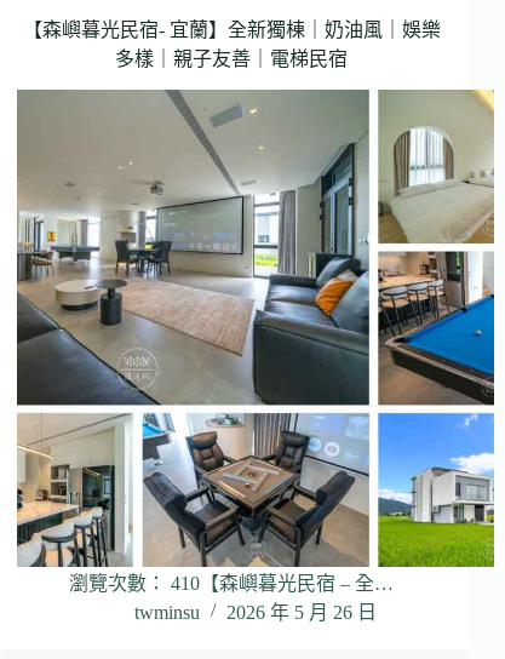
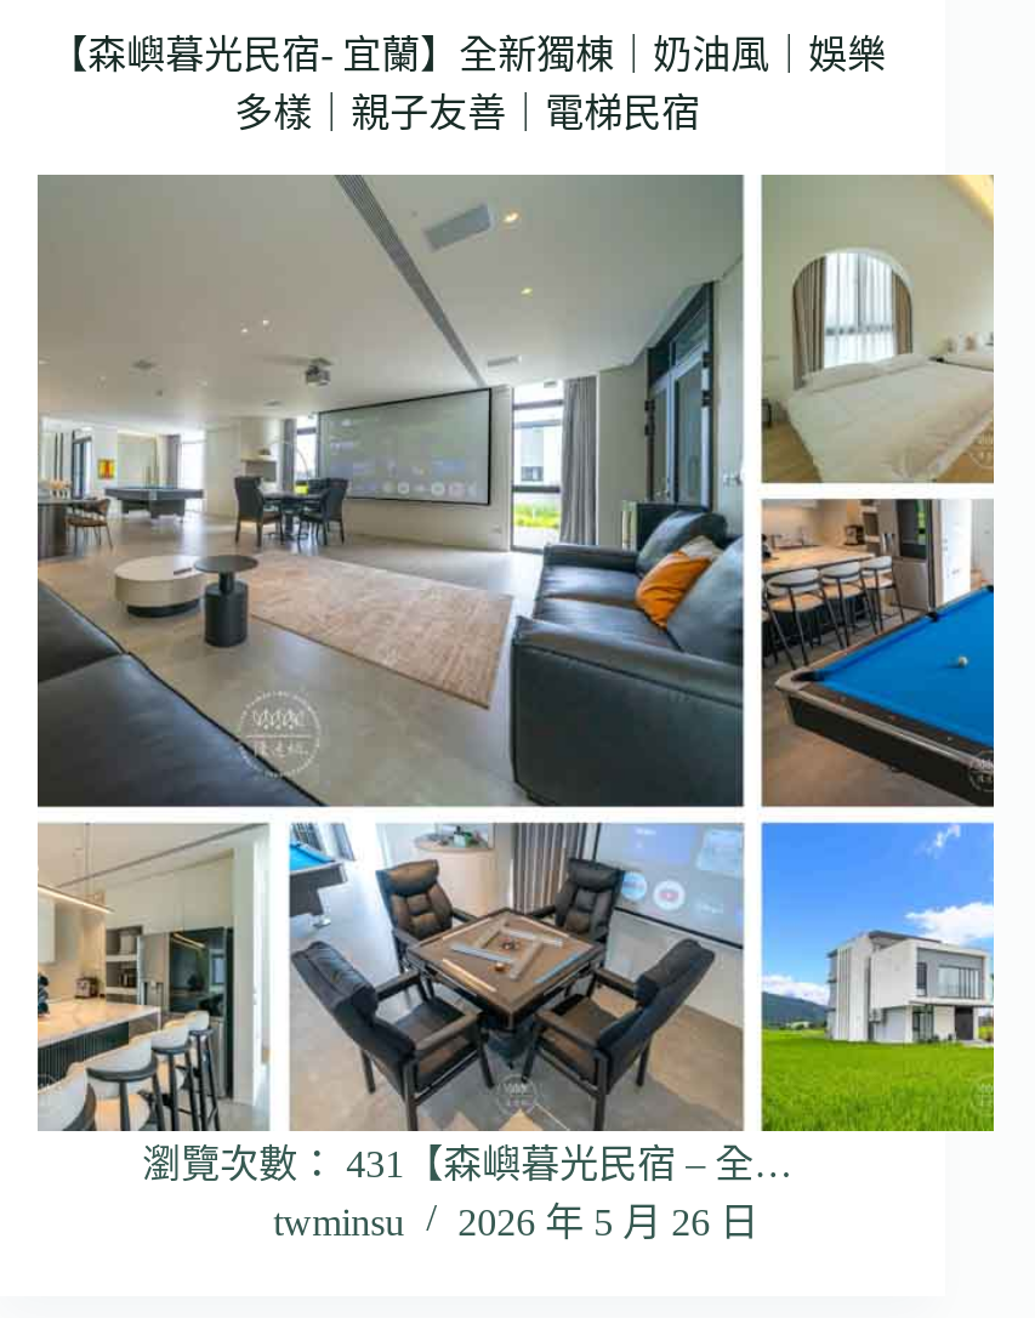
[69,573,394,593] 瀏覽次數： 410【森嶼暮光民宿 – 全… -> [142,1143,793,1184] 瀏覽次數： 431【森嶼暮光民宿 – 全…

